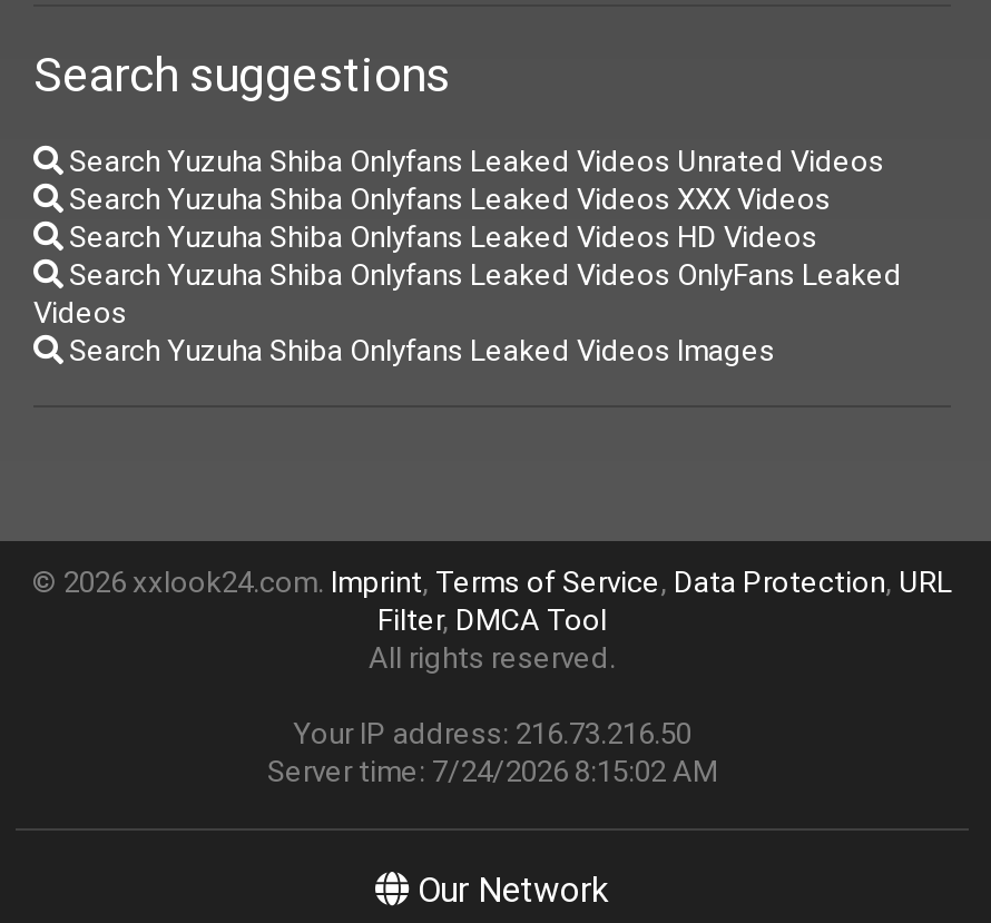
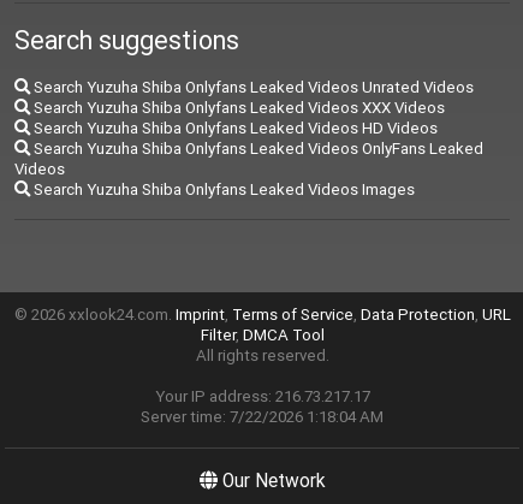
[293,716,691,754] Your IP address: 216.73.216.50 -> [154,387,370,407] Your IP address: 216.73.217.17
[267,754,717,791] Server time: 7/24/2026 8:15:02 AM -> [141,407,384,427] Server time: 7/22/2026 1:18:04 AM

